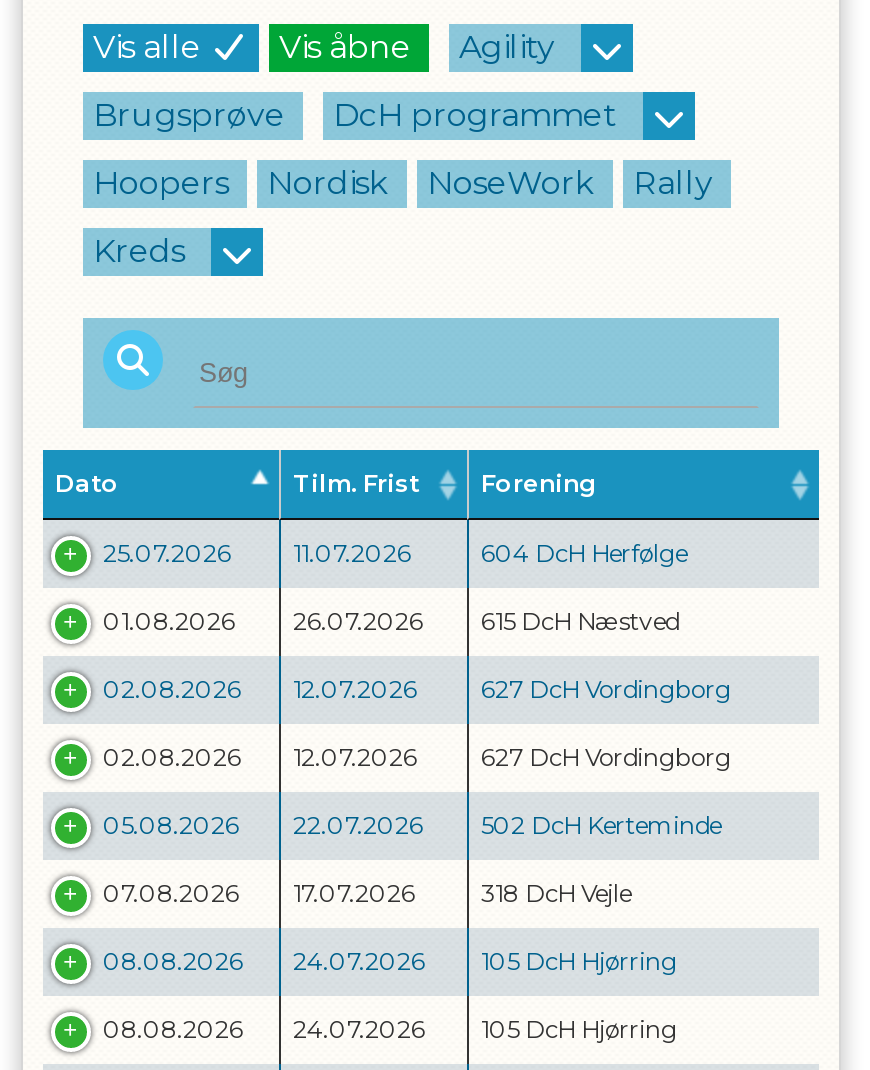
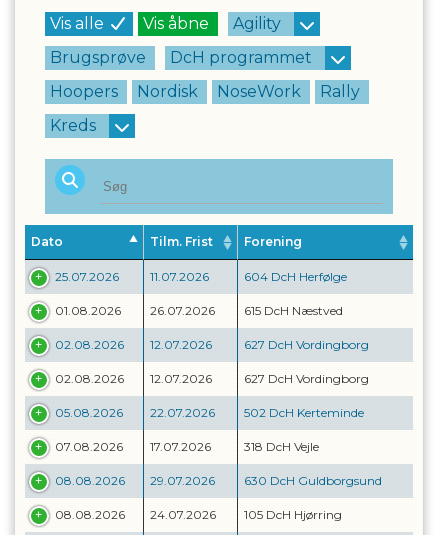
[293,946,425,976] 24.07.2026 -> [150,473,215,488] 29.07.2026
[481,946,677,976] 105 DcH Hjørring -> [244,473,382,488] 630 DcH Guldborgsund

